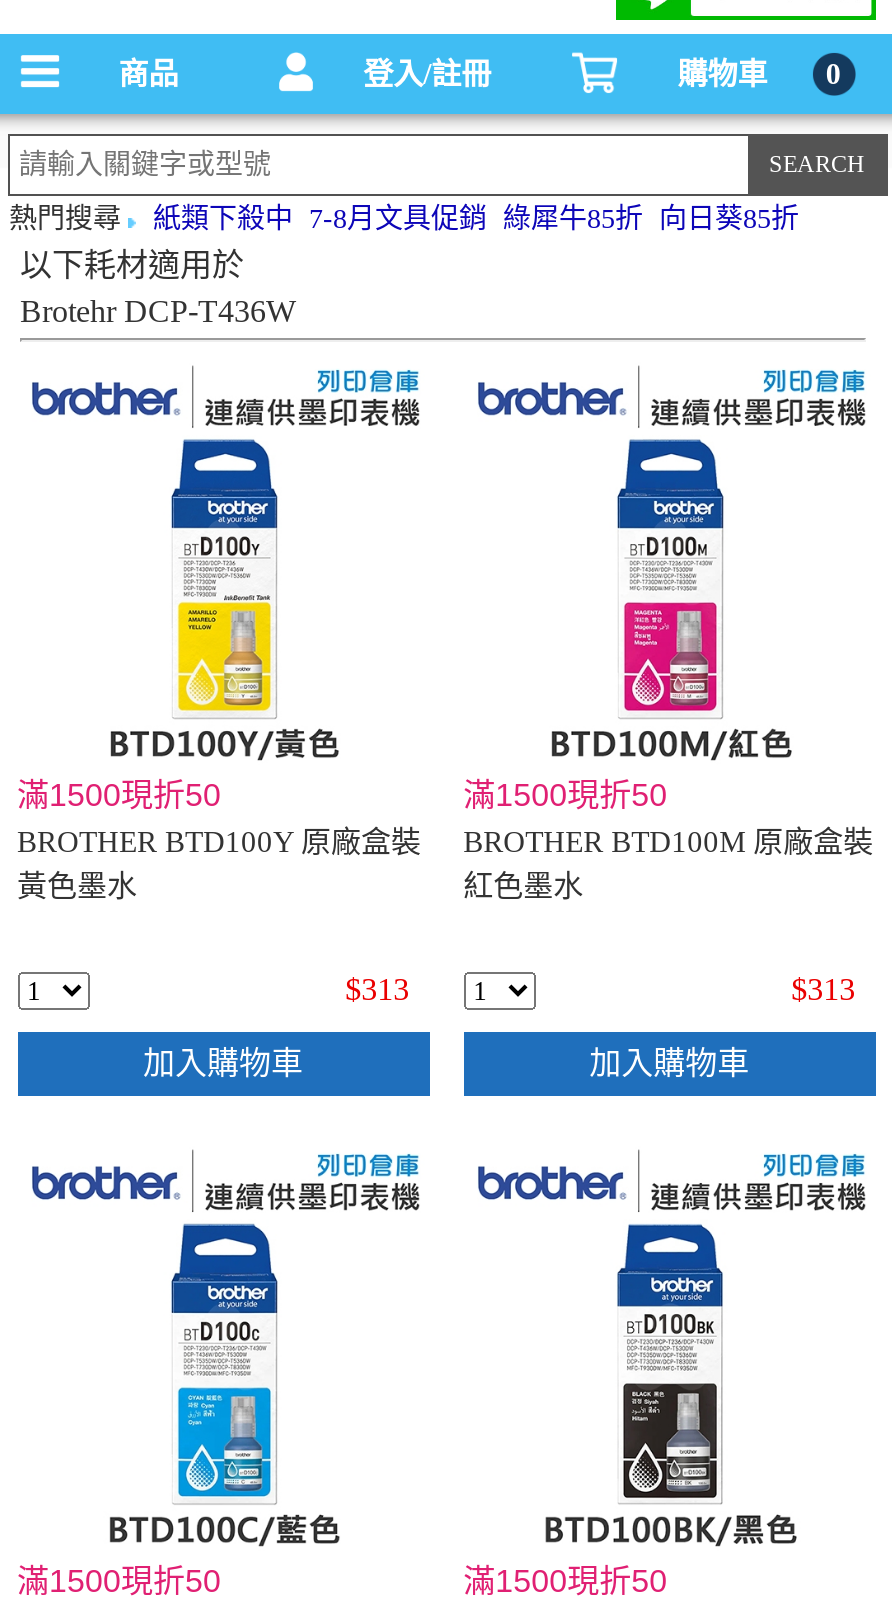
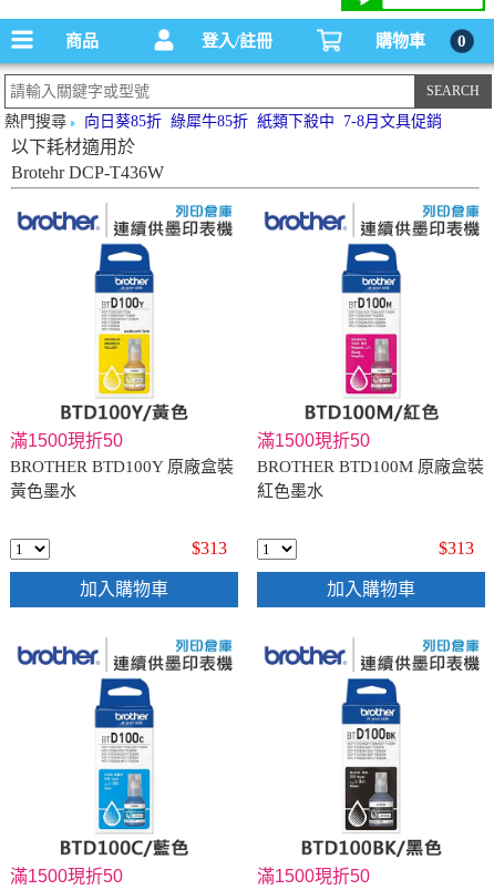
[153,204,799,234] 紙類下殺中 7-8月文具促銷 綠犀牛85折 向日葵85折 -> [85,113,442,130] 向日葵85折 綠犀牛85折 紙類下殺中 7-8月文具促銷

